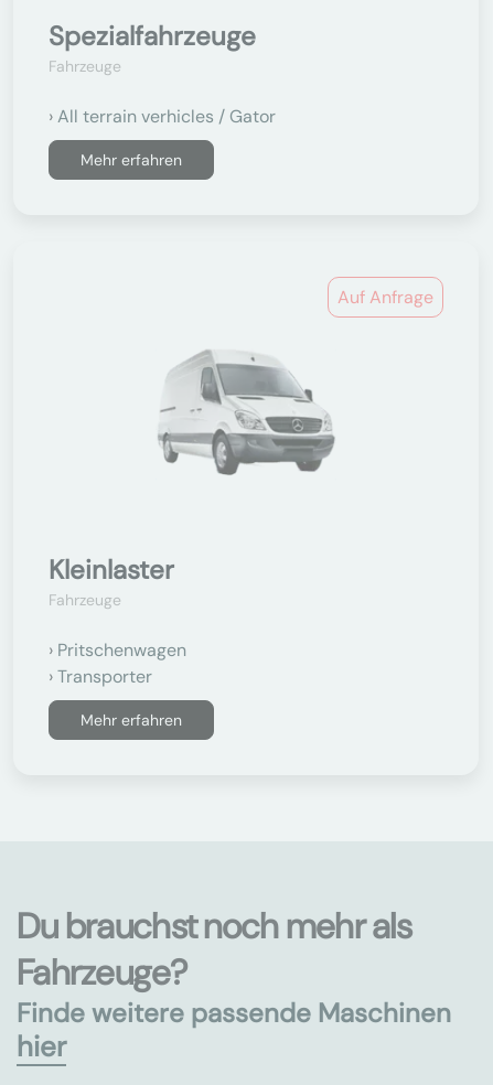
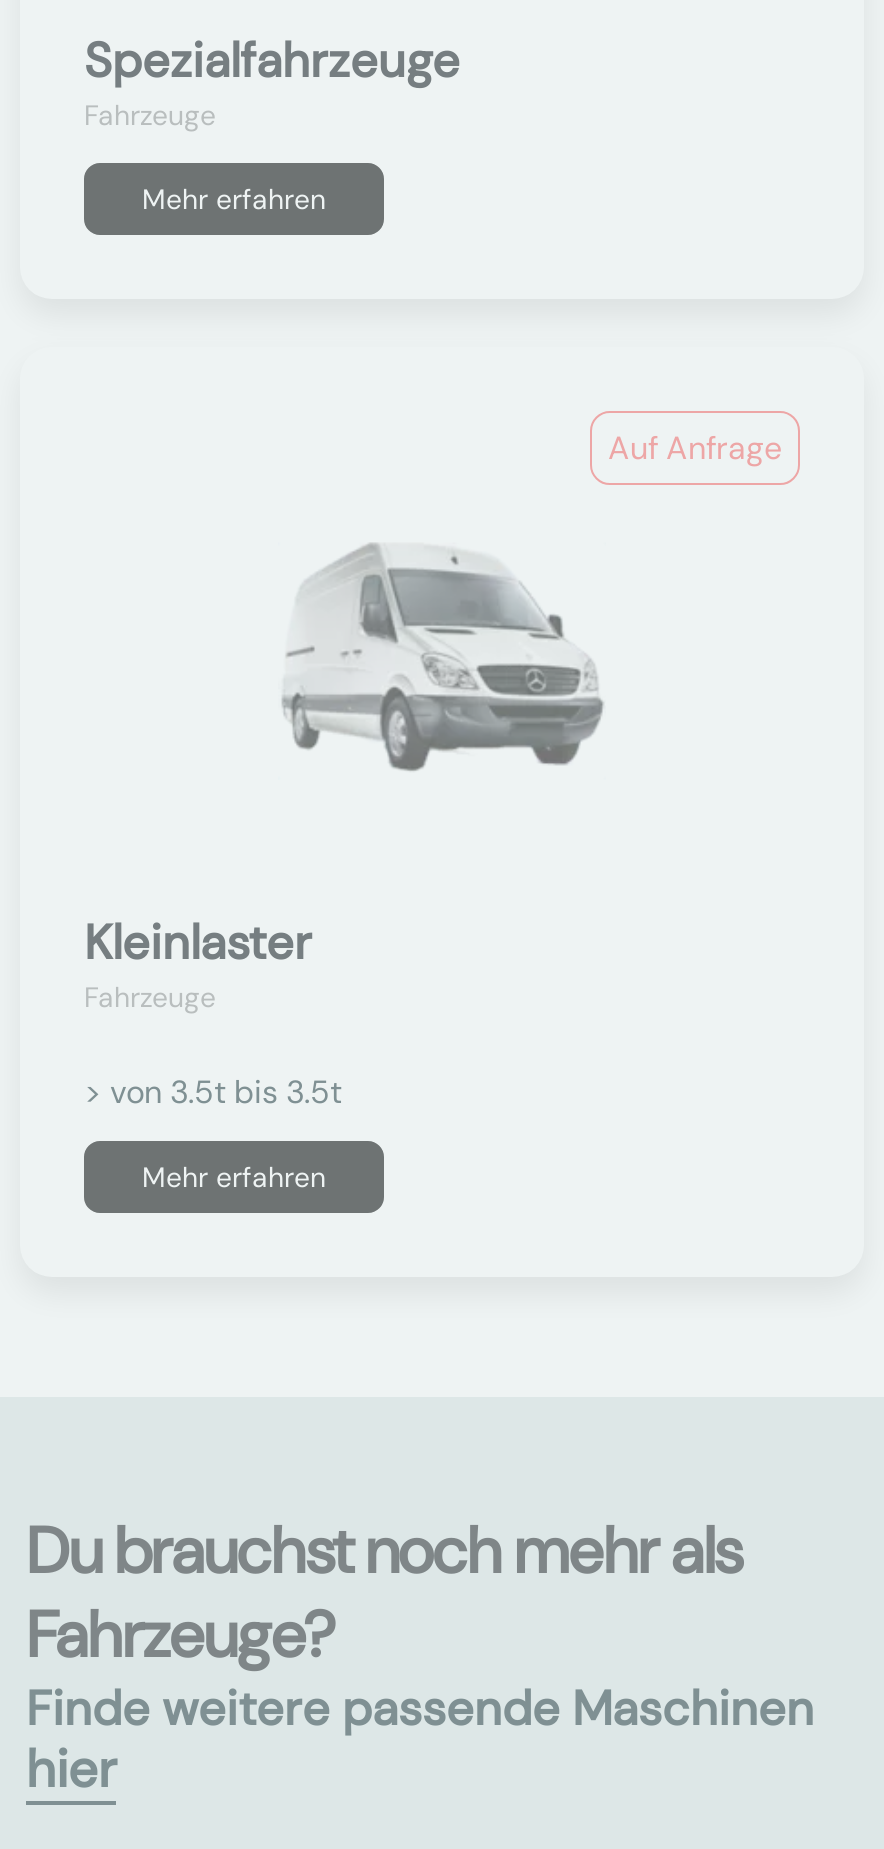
[57,105,276,128] All terrain verhicles / Gator -> none
[57,638,186,688] Pritschenwagen | Transporter -> [84,1071,342,1113] > von 3.5t bis 3.5t

